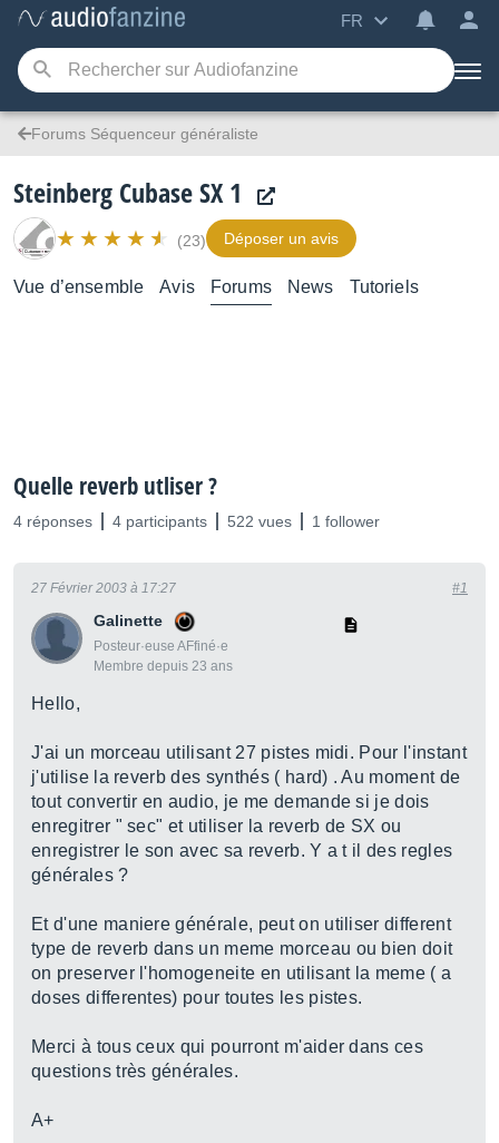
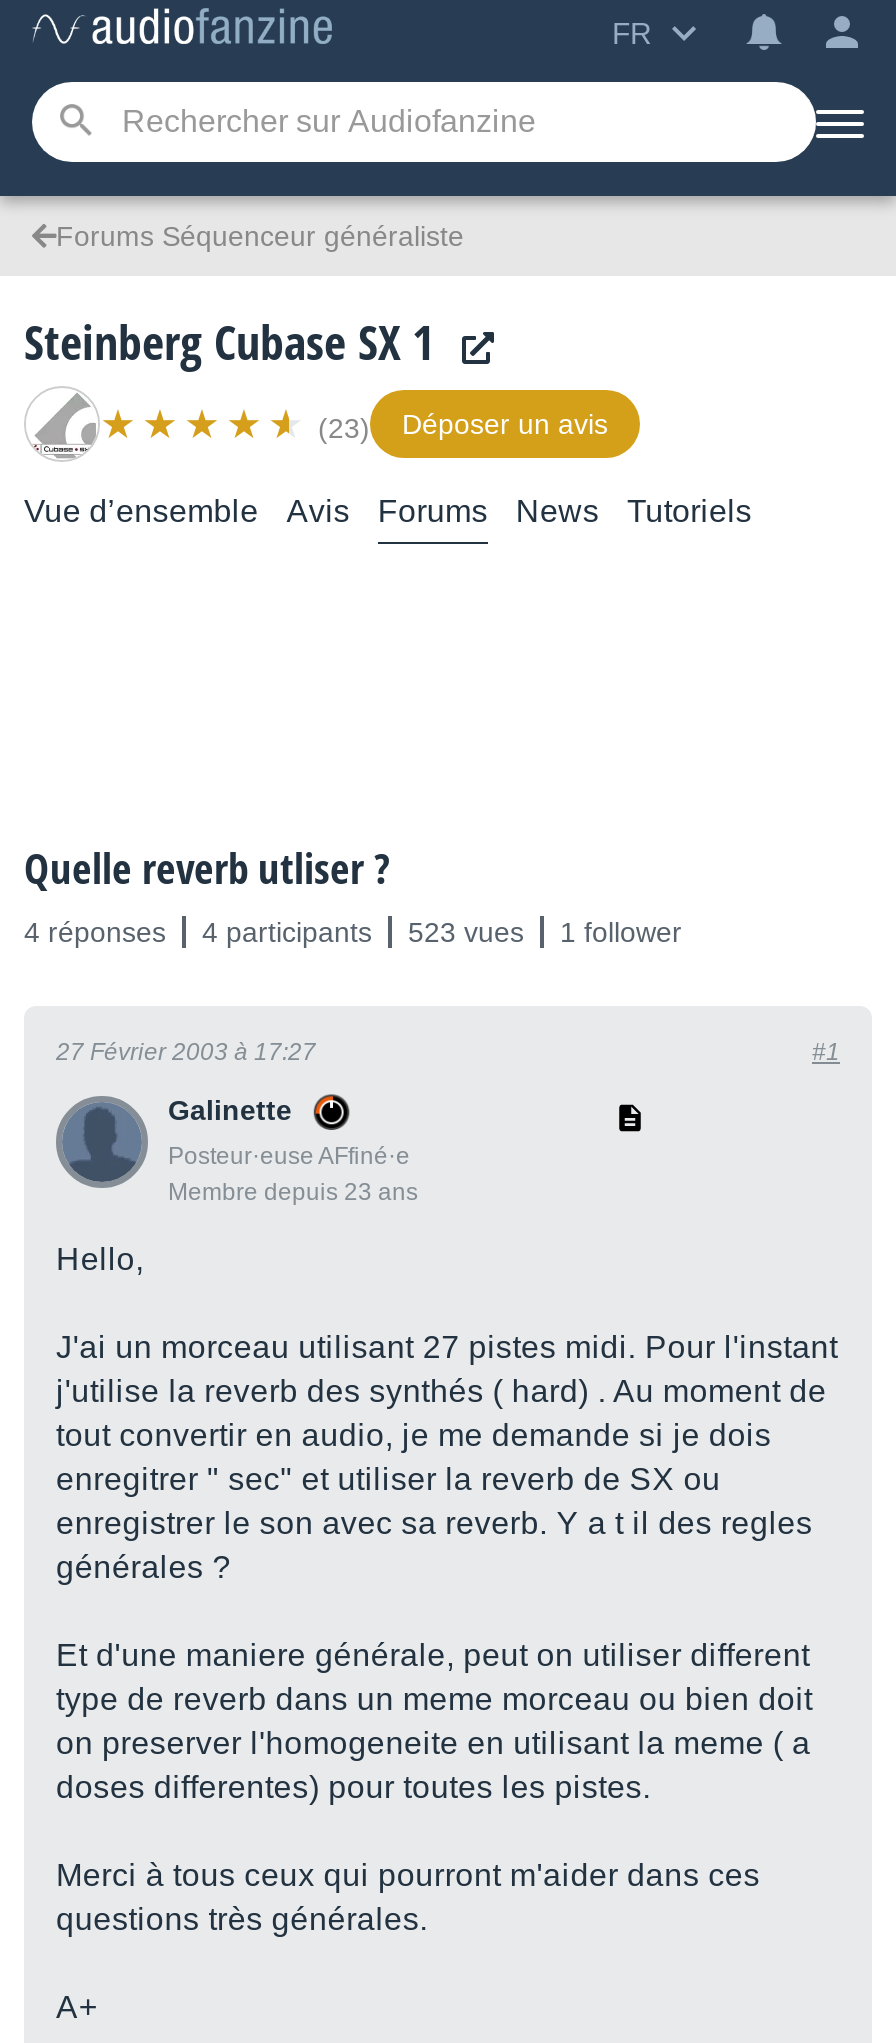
[13,512,380,530] 4 réponses 4 participants 522 vues 1 follower -> [24,916,682,948] 4 réponses 4 participants 523 vues 1 follower

